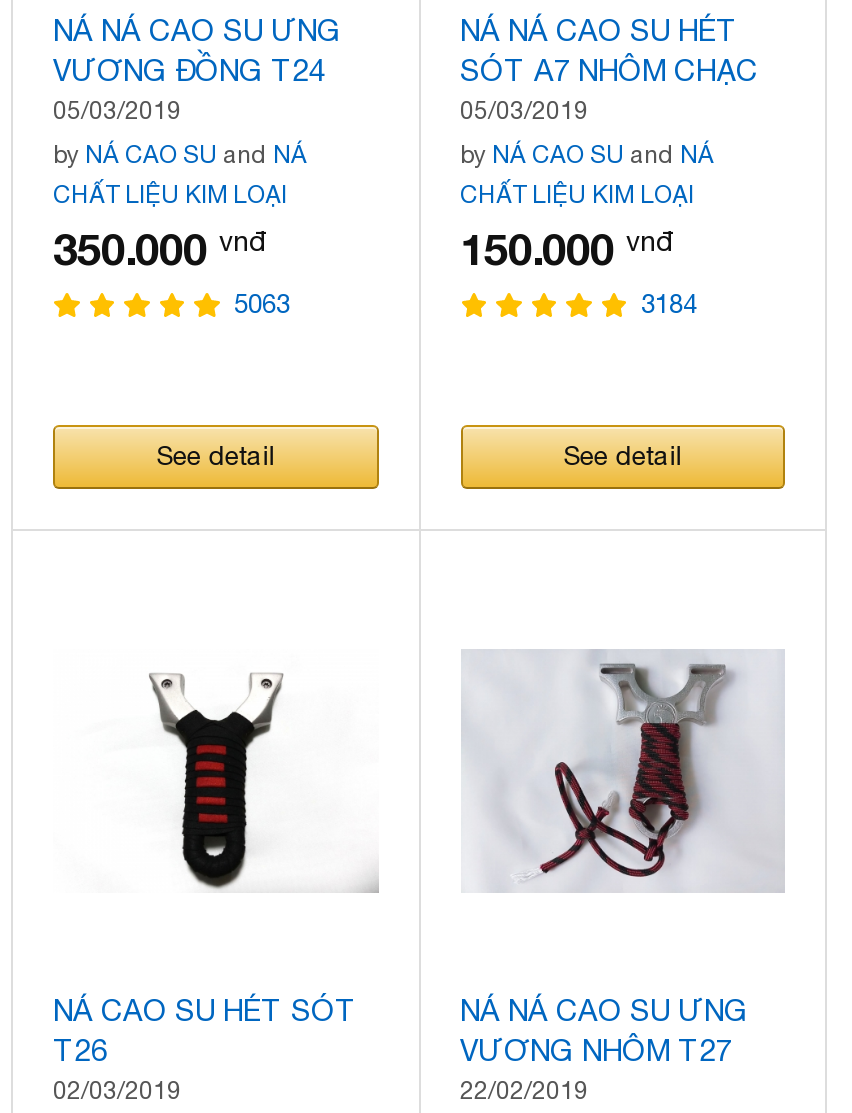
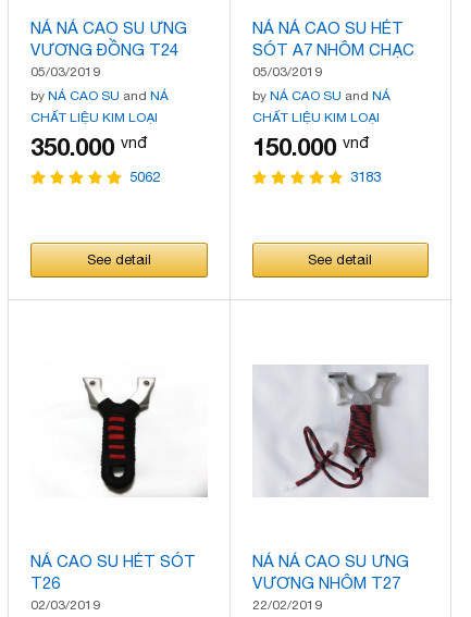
[234,289,290,319] 5063 -> [129,169,159,185] 5062
[641,289,697,319] 3184 -> [350,169,381,185] 3183

